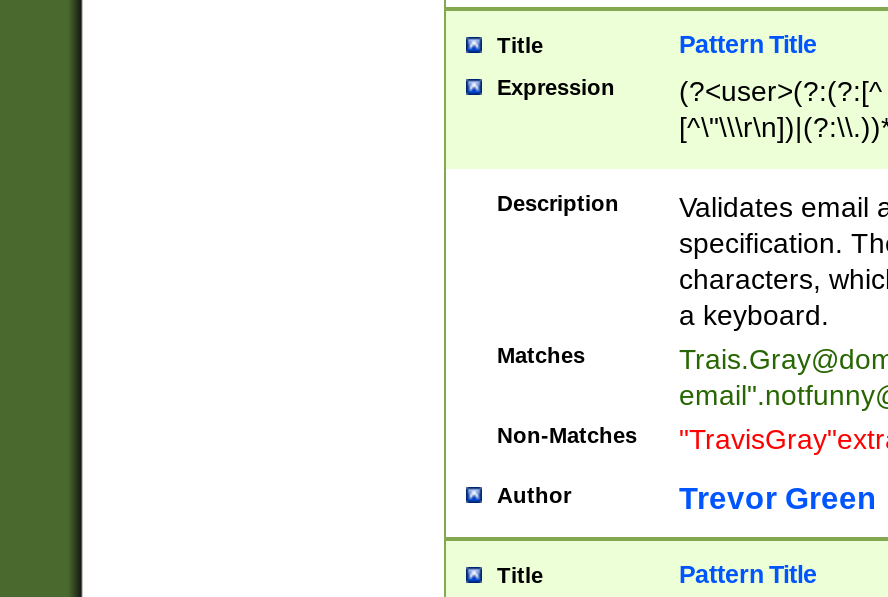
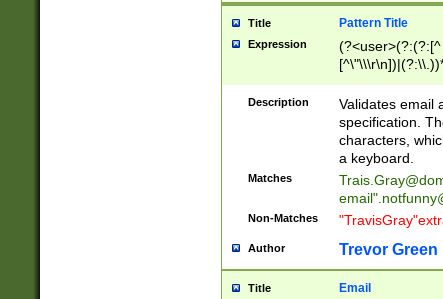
[679,561,817,589] Pattern Title -> [338,281,370,295] Email

